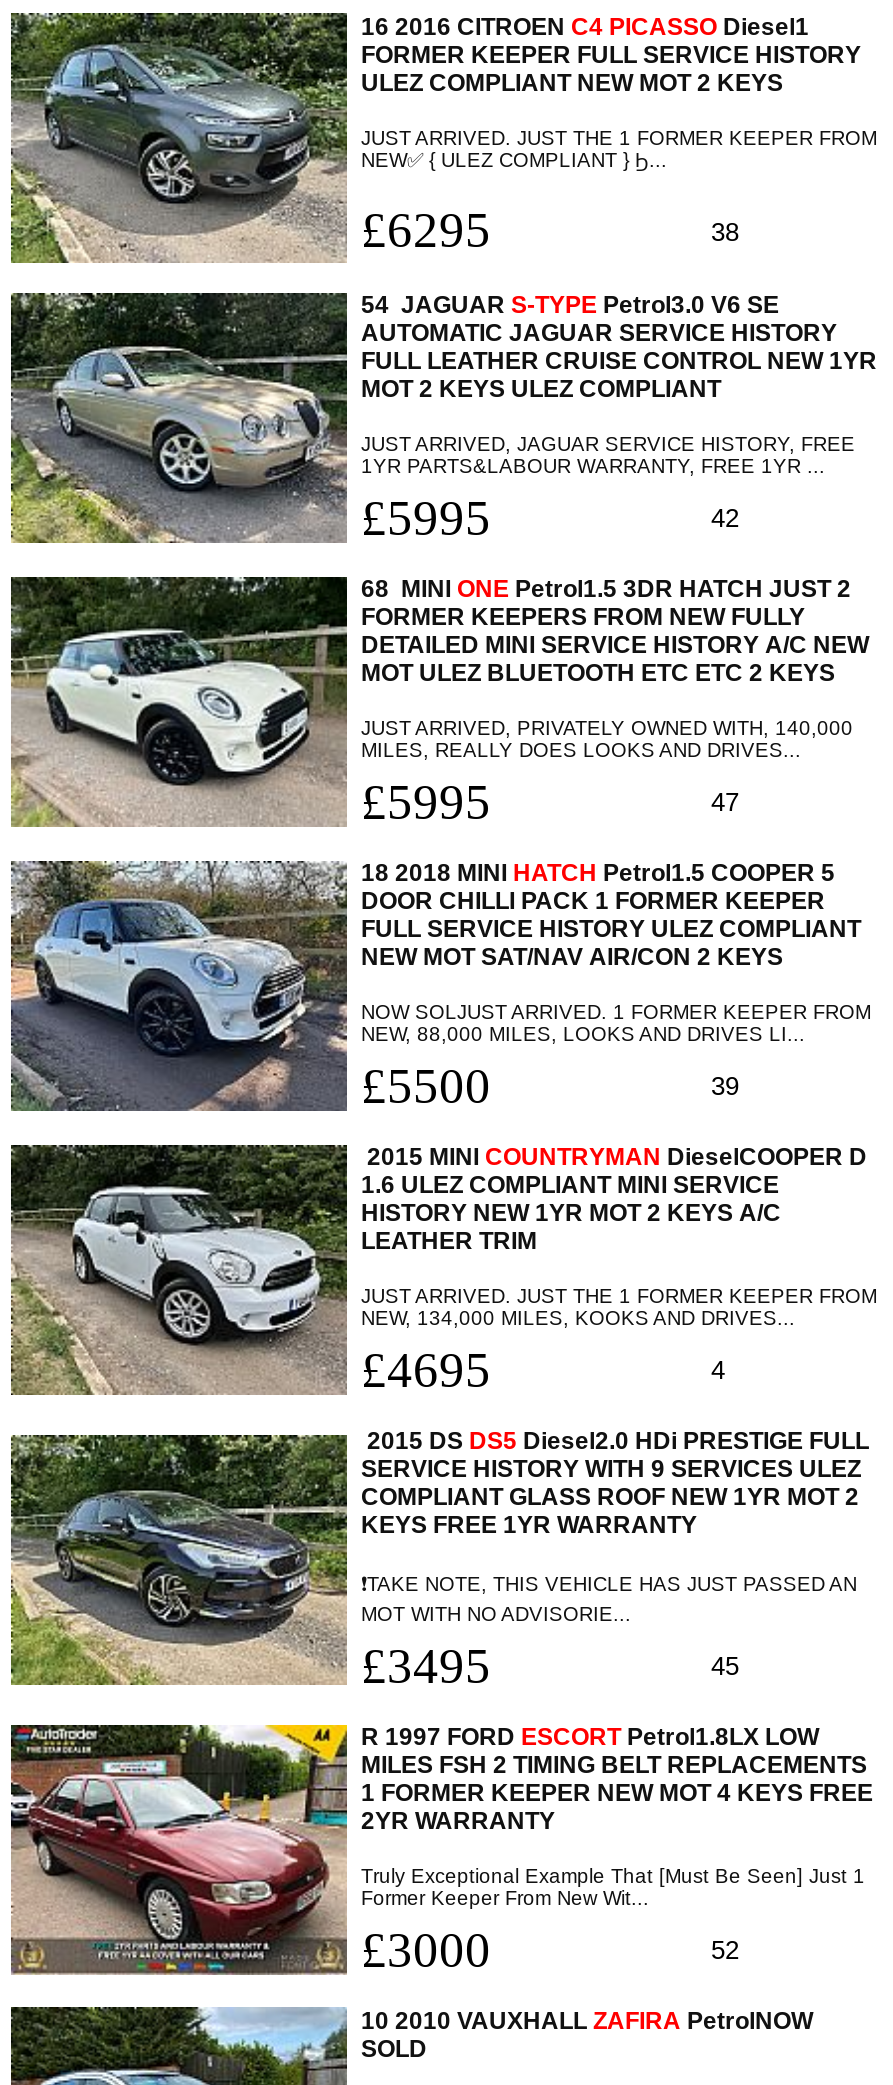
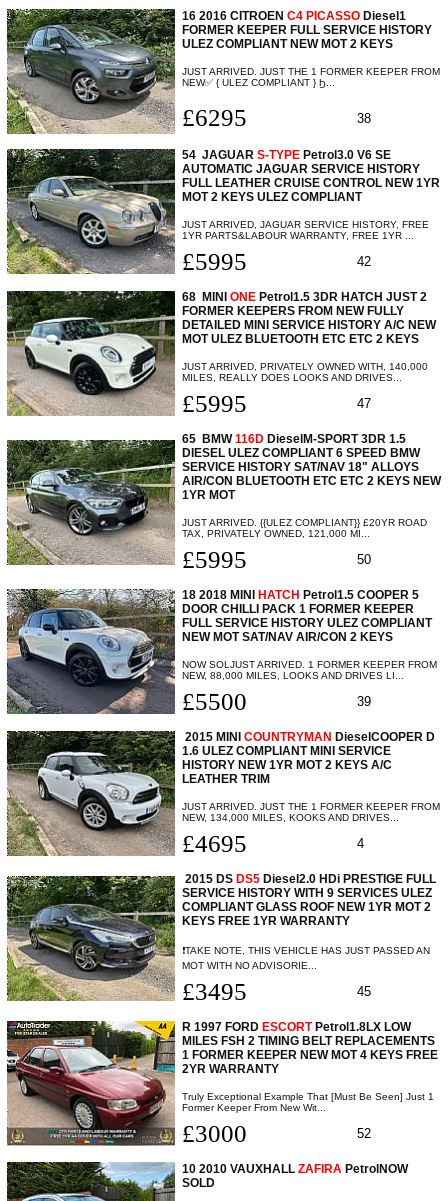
none -> [7,432,441,573] [image] | 65 BMW 116D DieselM-SPORT 3DR 1.5 | DIESEL ULEZ COMPLIANT 6 SPEED BMW | SERVICE HISTORY SAT/NAV 18" ALLOYS | AIR/CON BLUETOOTH ETC ETC 2 KEYS NEW | 1YR MOT | JUST ARRIVED. {{ULEZ COMPLIANT}} £20YR ROAD | TAX, PRIVATELY OWNED, 121,000 MI... | £5995 | 50

